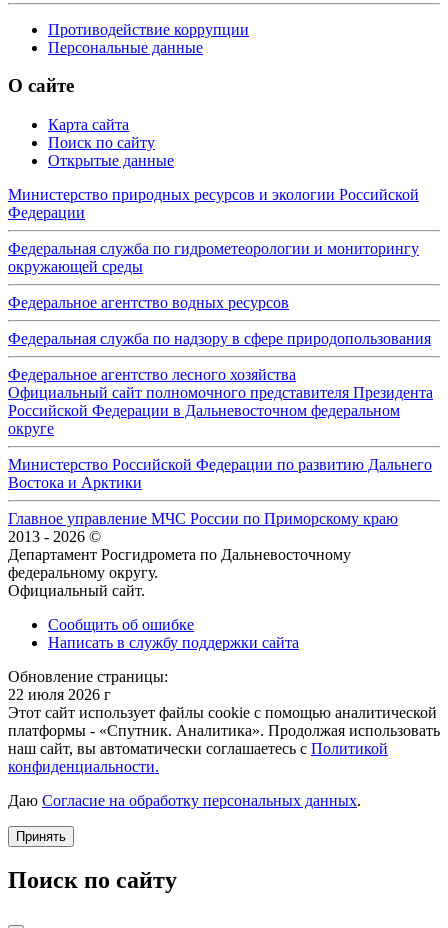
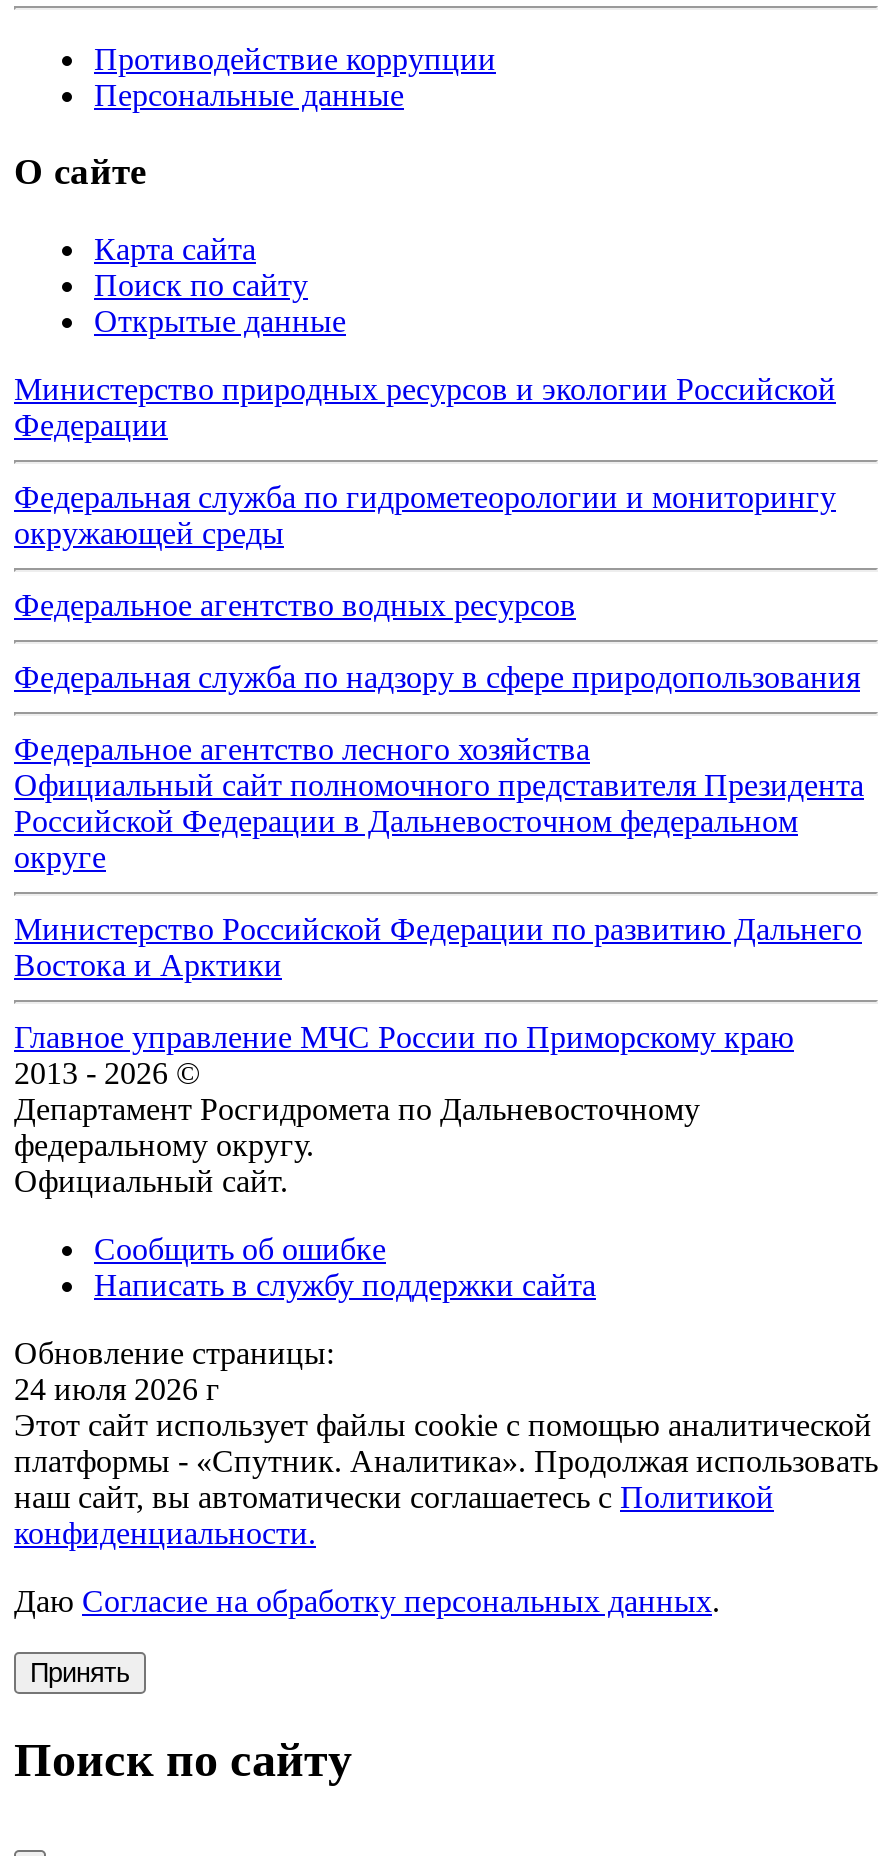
[8,686,111,703] 22 июля 2026 г -> [14,1372,220,1406] 24 июля 2026 г

